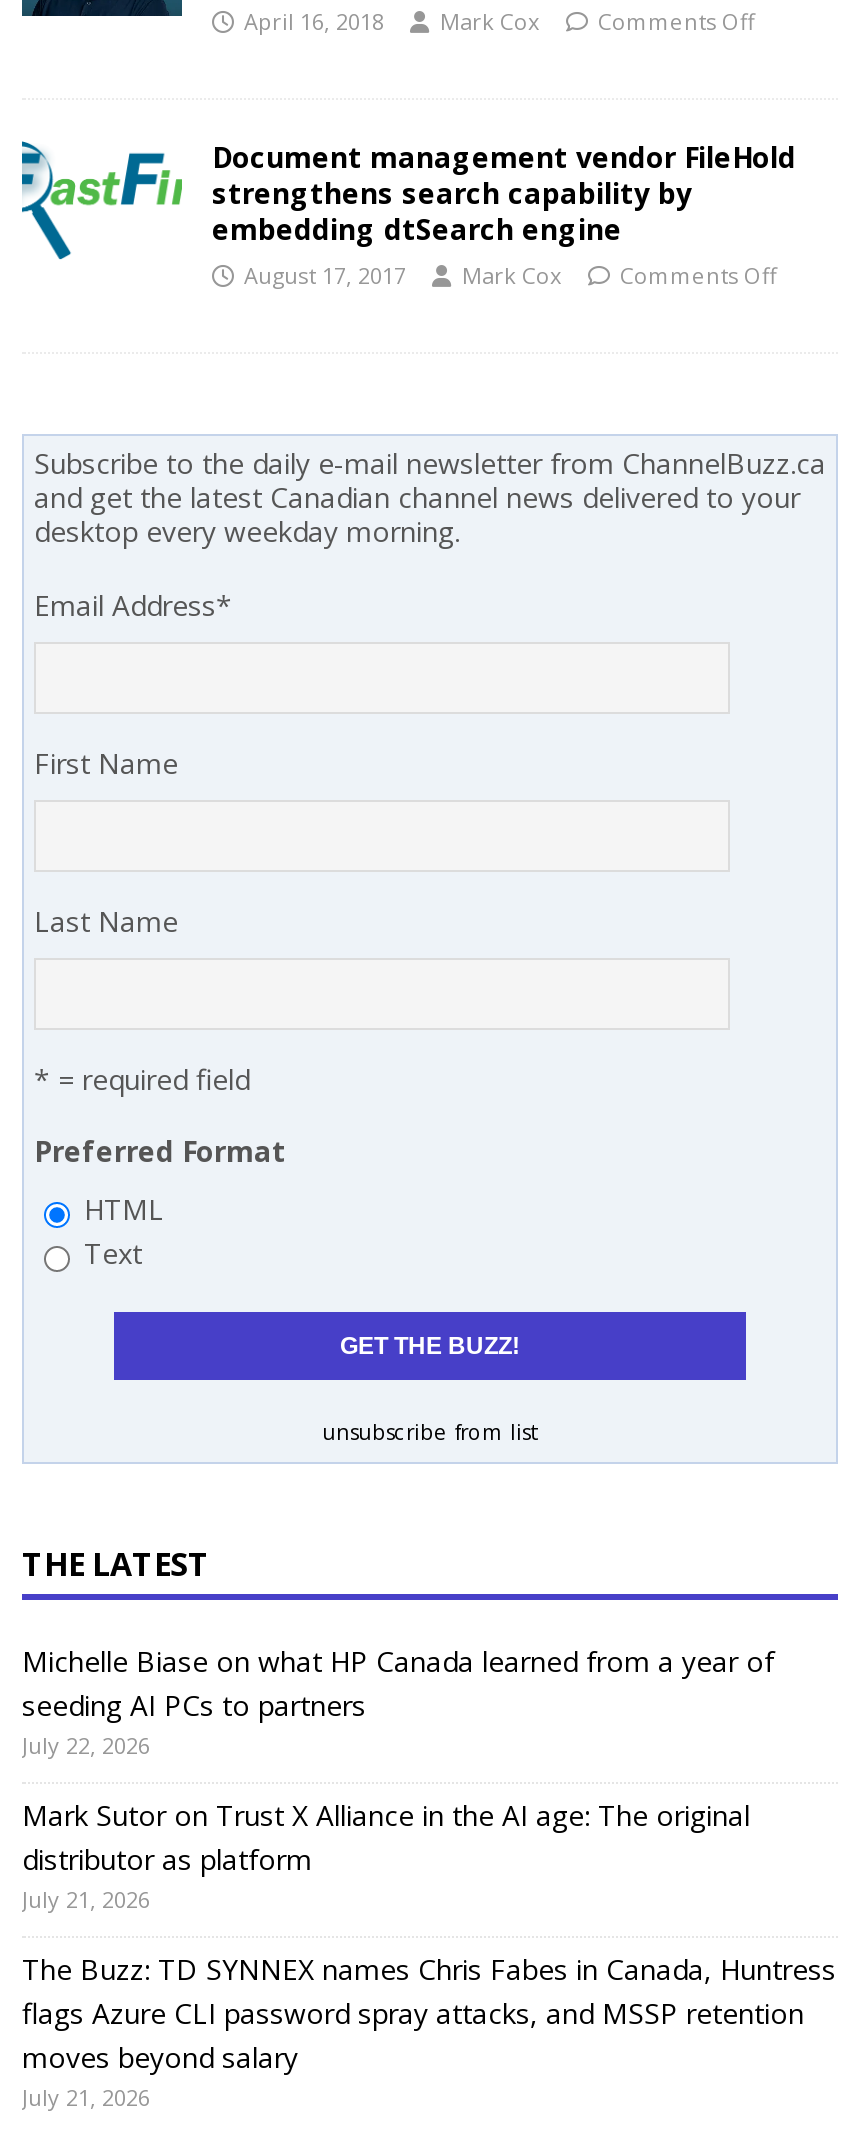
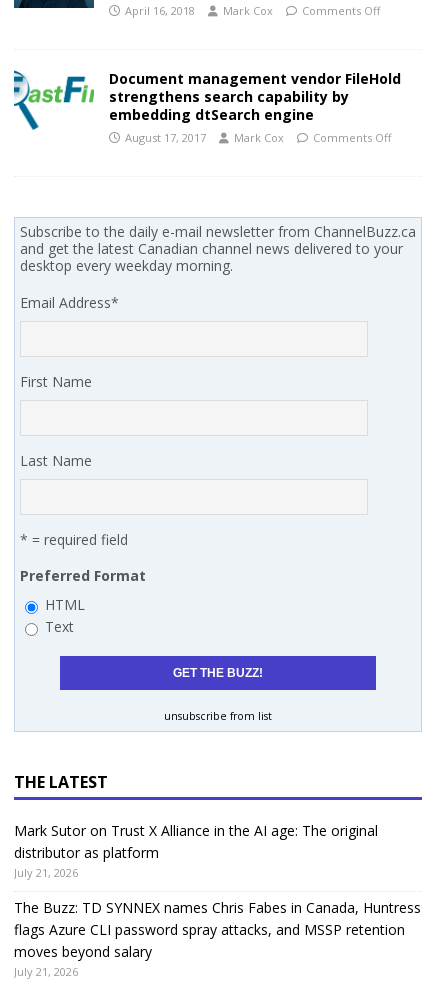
[22,1642,774,1760] Michelle Biase on what HP Canada learned from a year of | seeding AI PCs to partners | July 22, 2026 -> none

